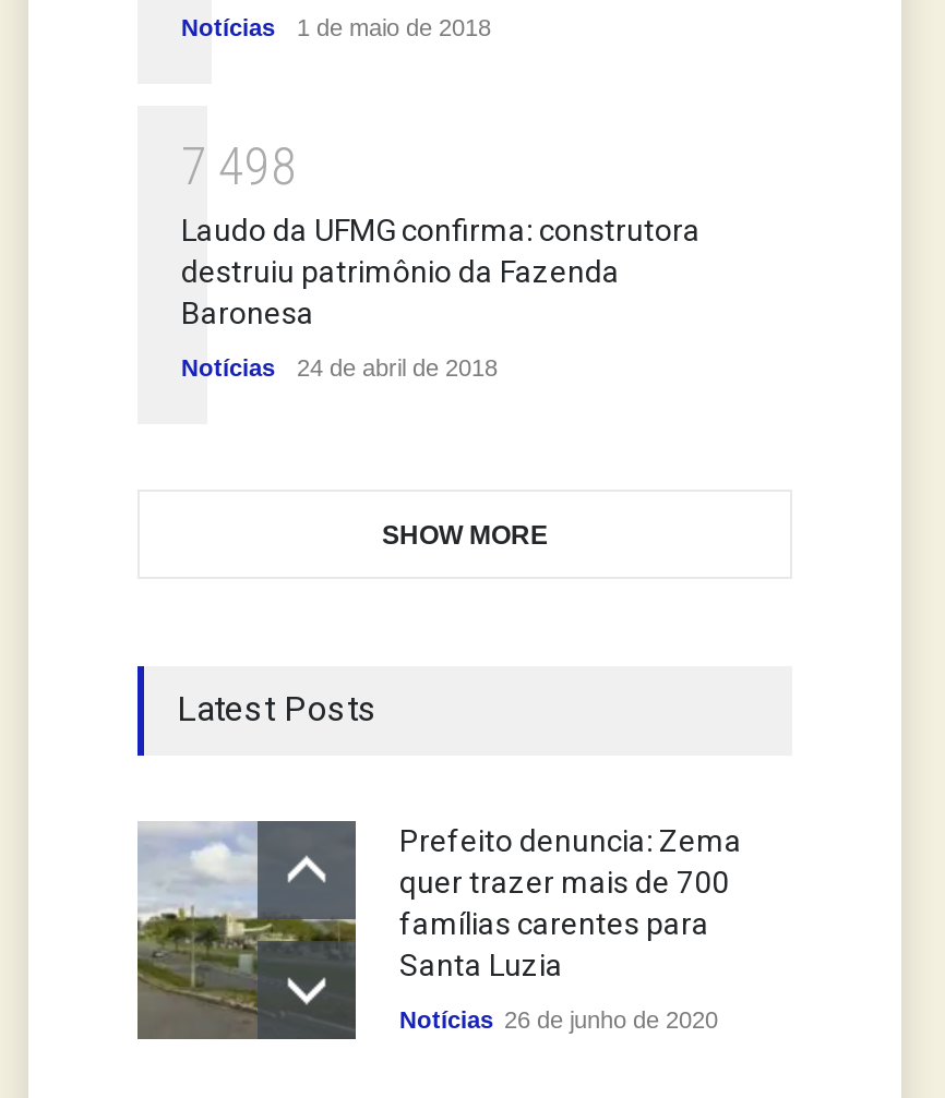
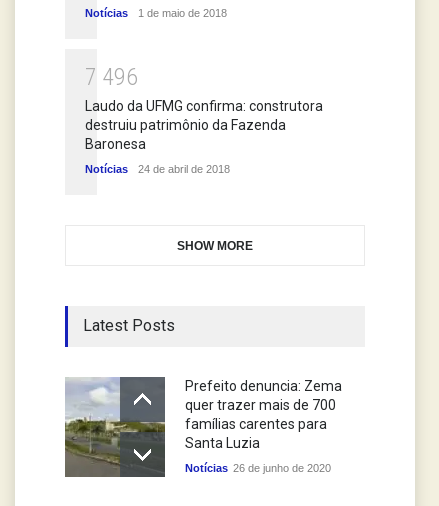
[181,137,297,198] 7 498 -> [85,63,138,91] 7 496

